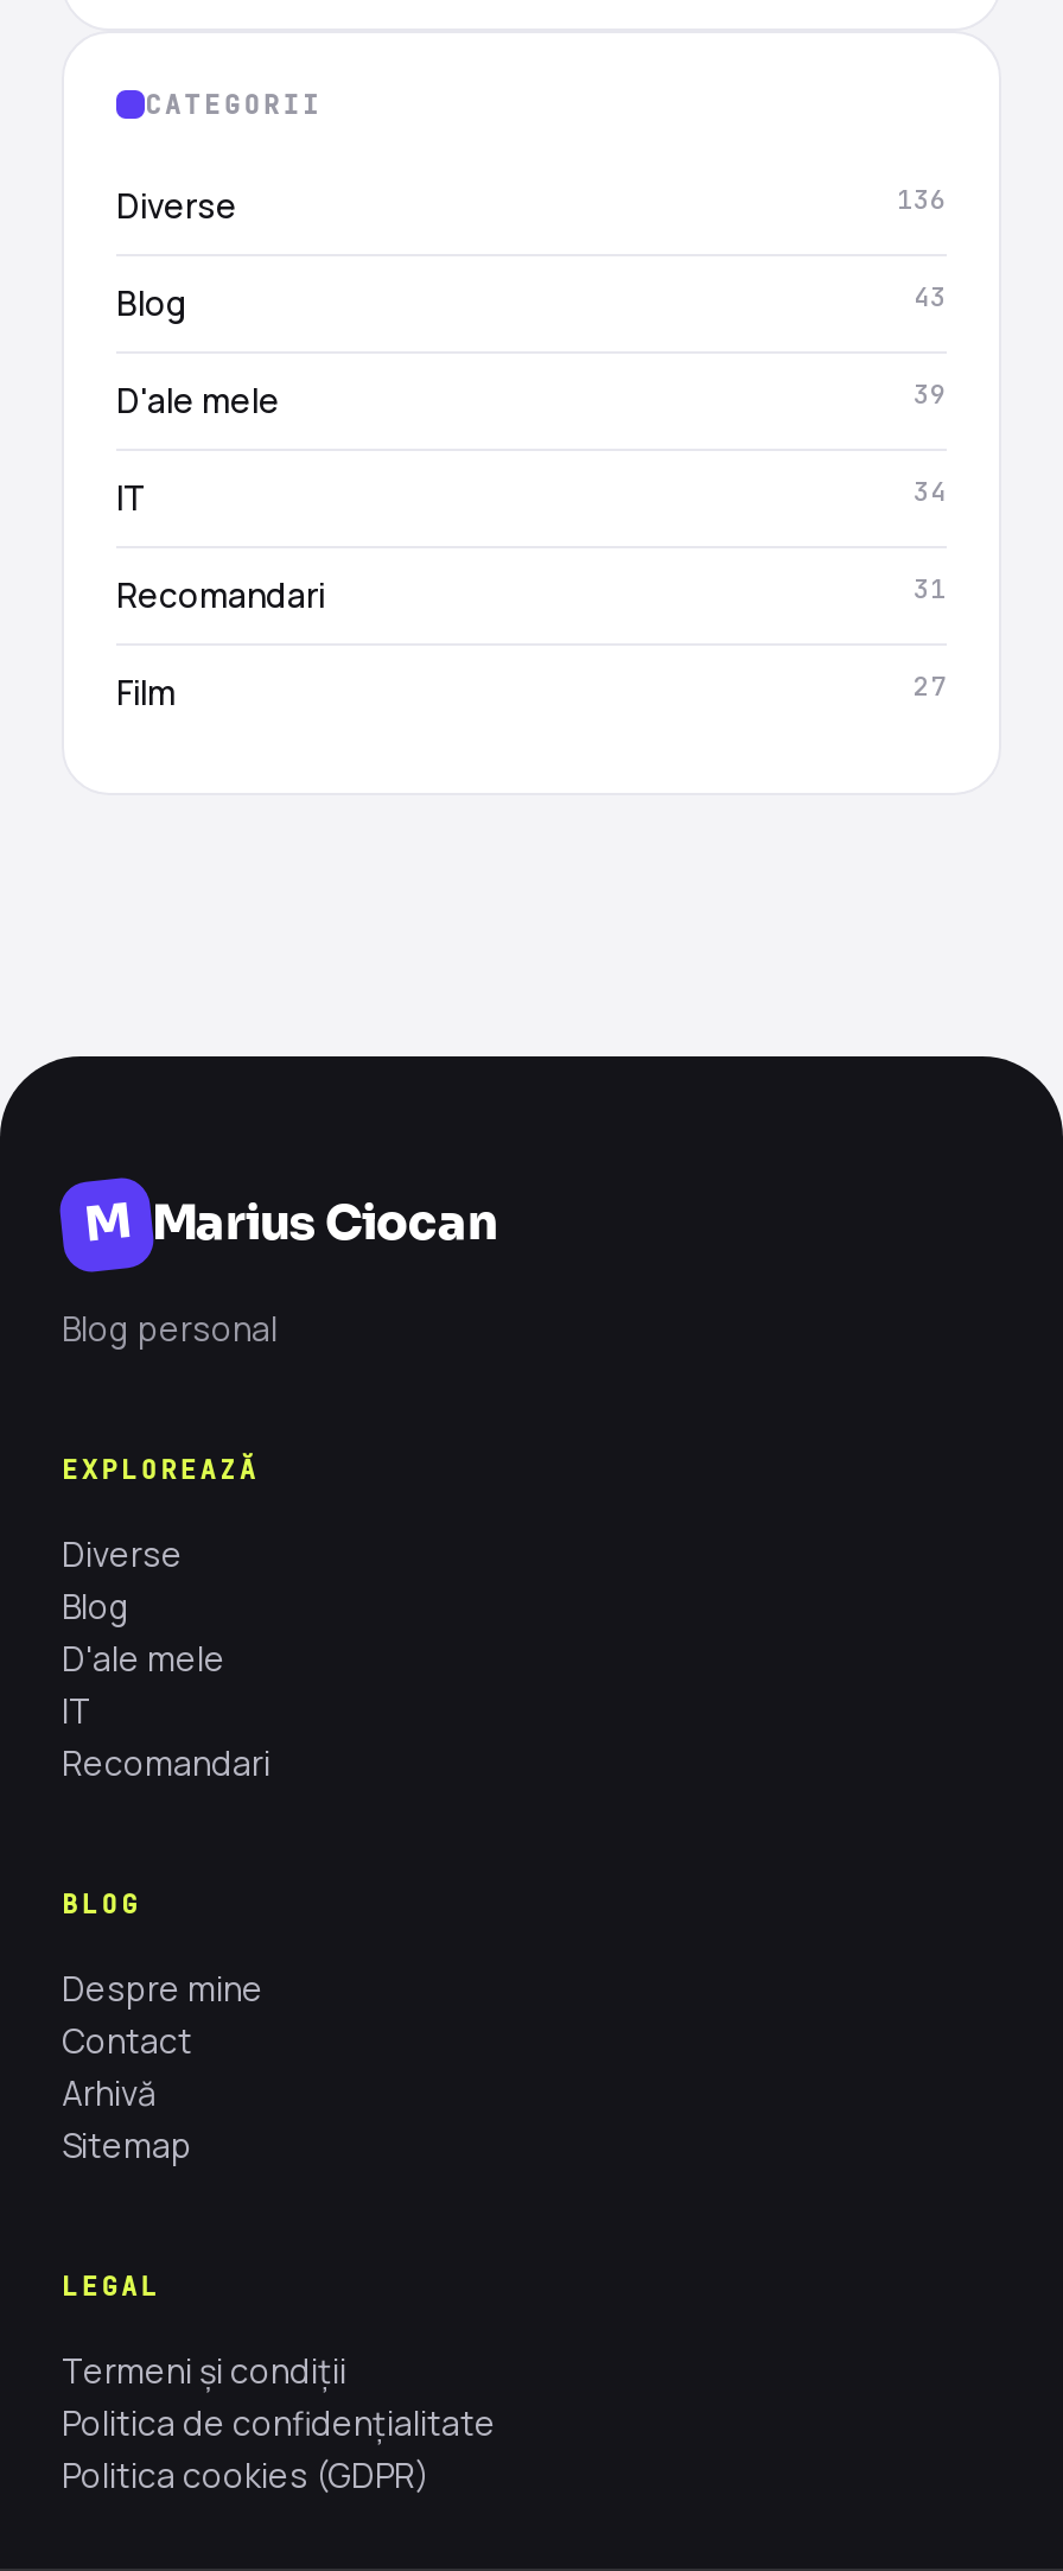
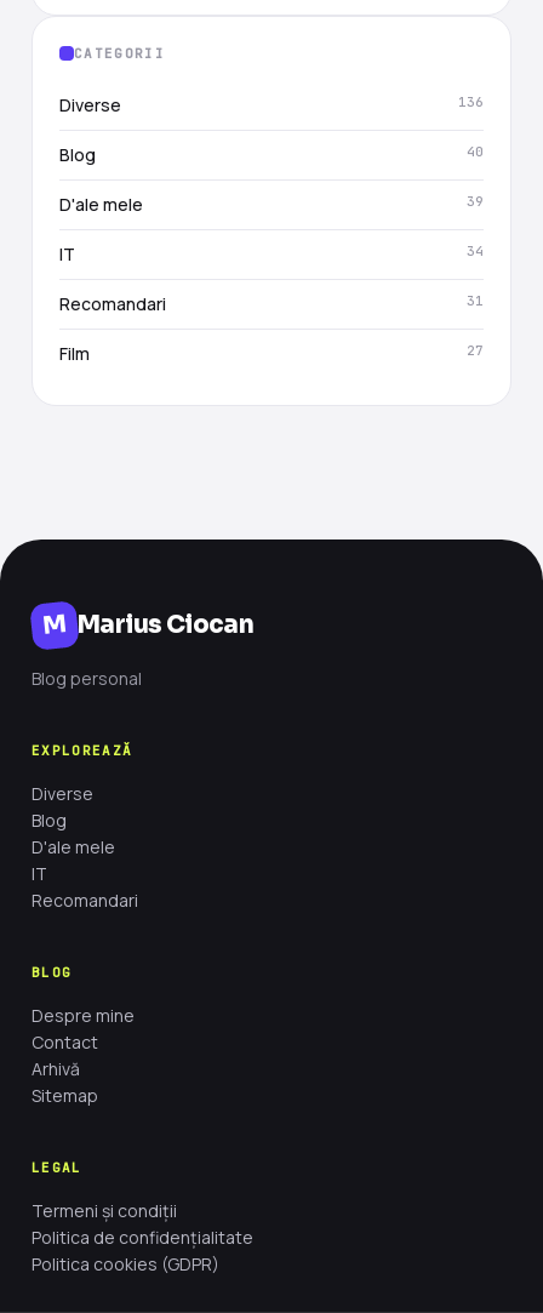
[914,279,947,312] 43 -> [467,142,484,159] 40

